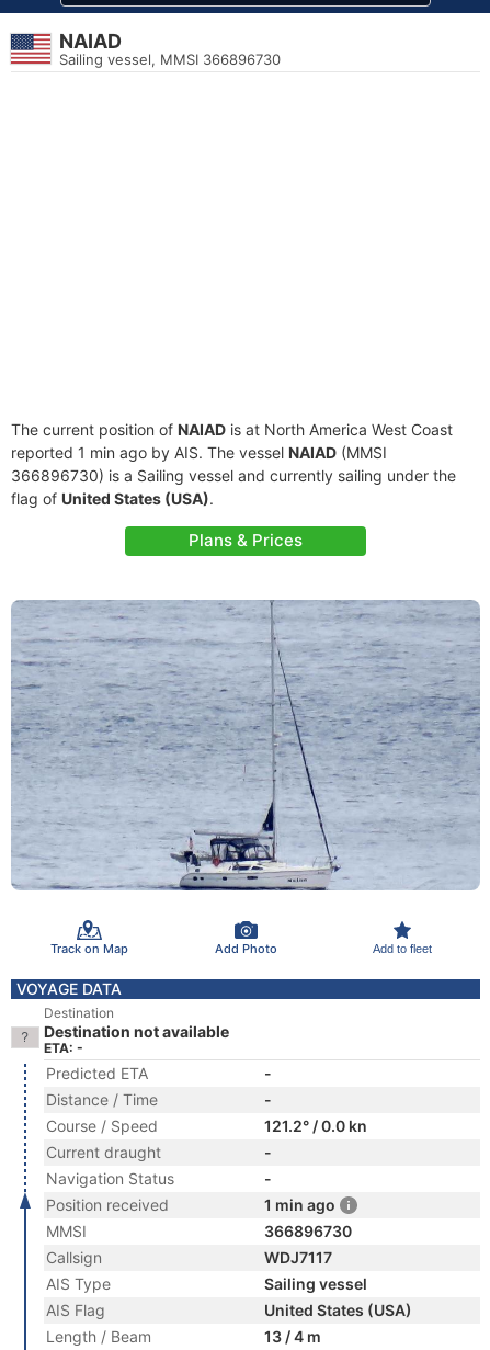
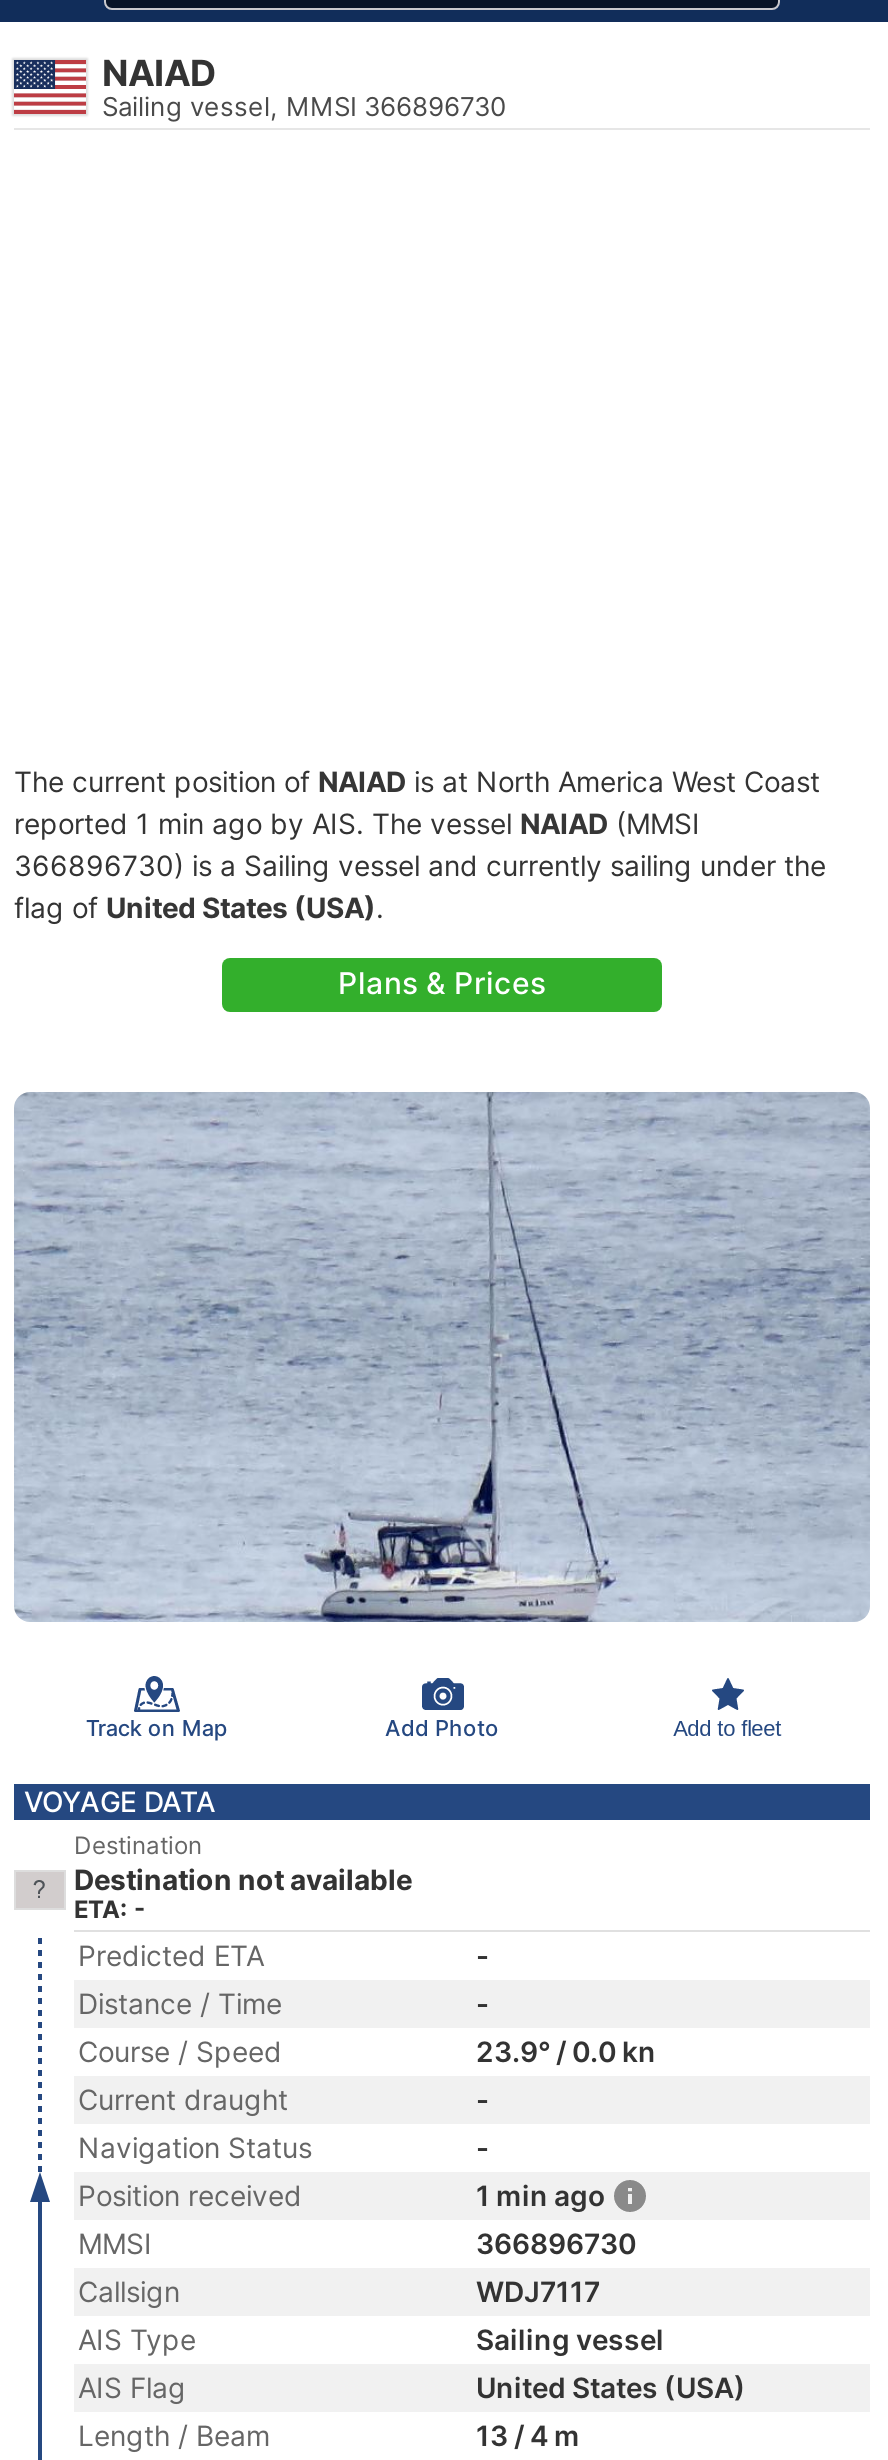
[264,1116,367,1135] 121.2° / 0.0 kn -> [476,2034,656,2068] 23.9° / 0.0 kn

